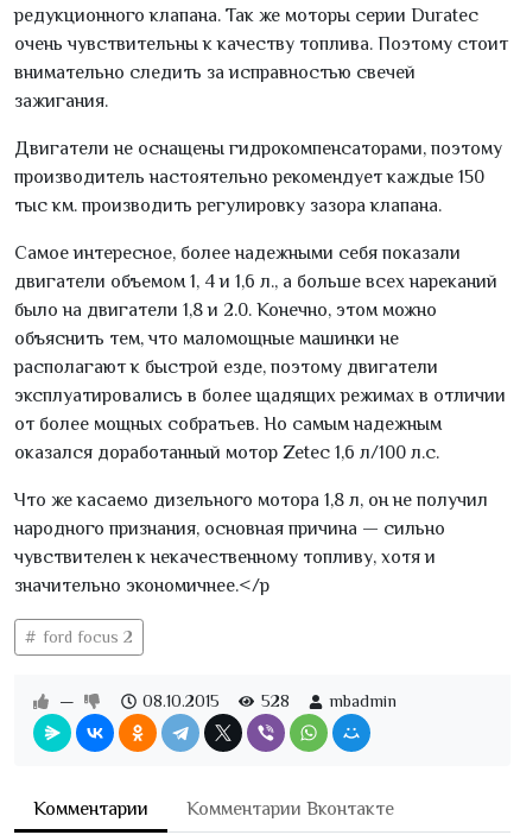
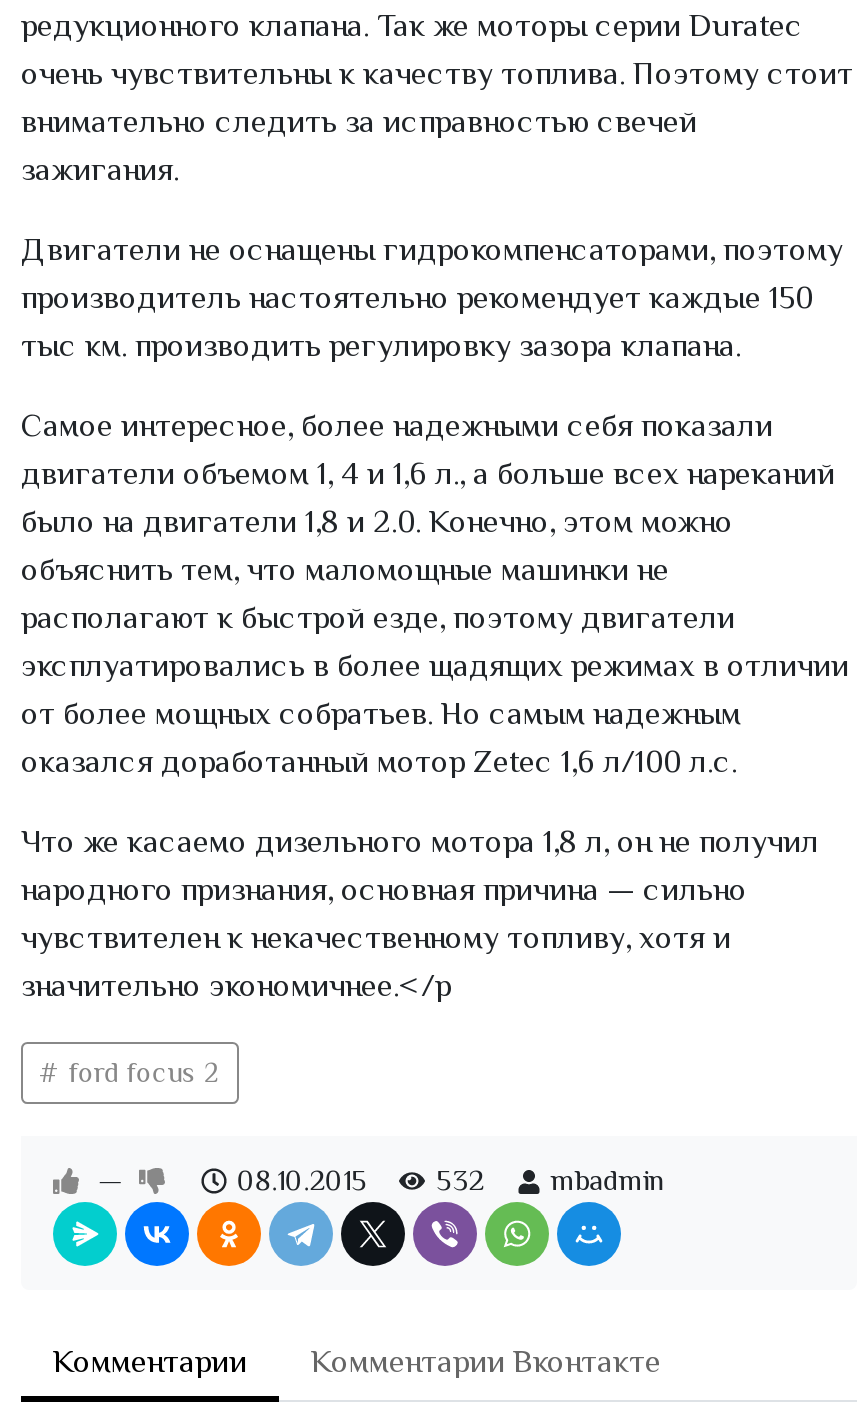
[143,691,289,710] 08.10.2015 528 -> [237,1164,484,1196] 08.10.2015 532

